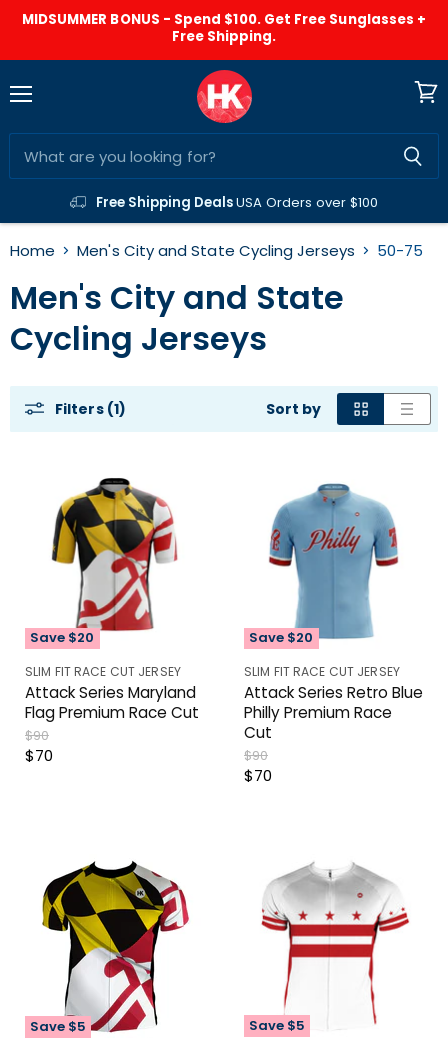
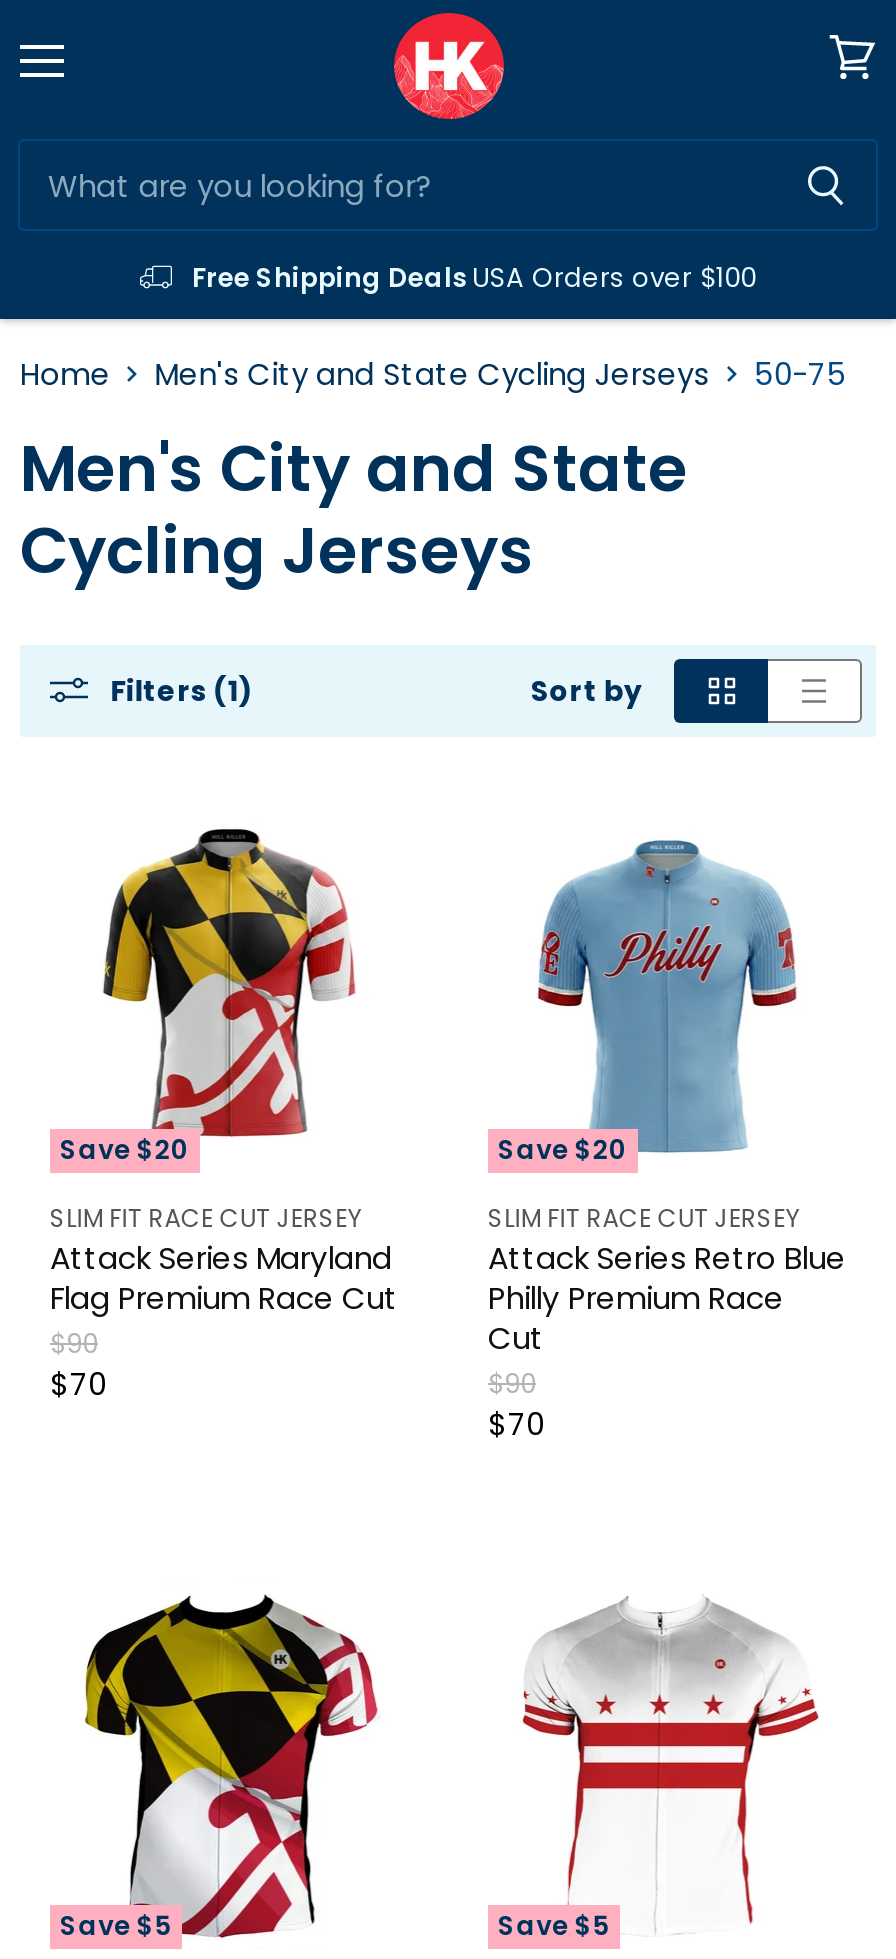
[22,10,426,46] MIDSUMMER BONUS - Spend $100. Get Free Sunglasses + | Free Shipping. -> none

